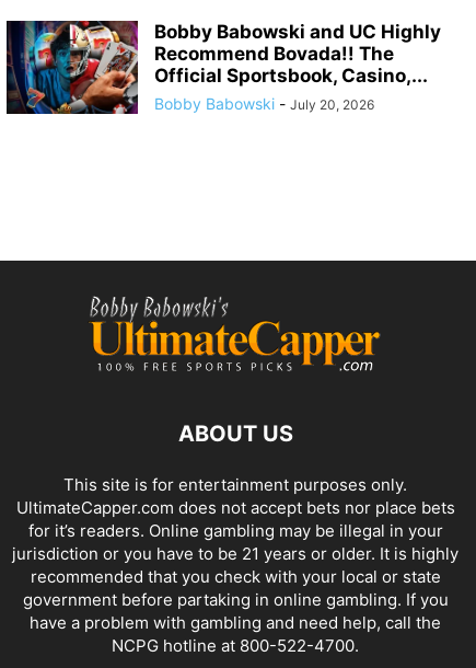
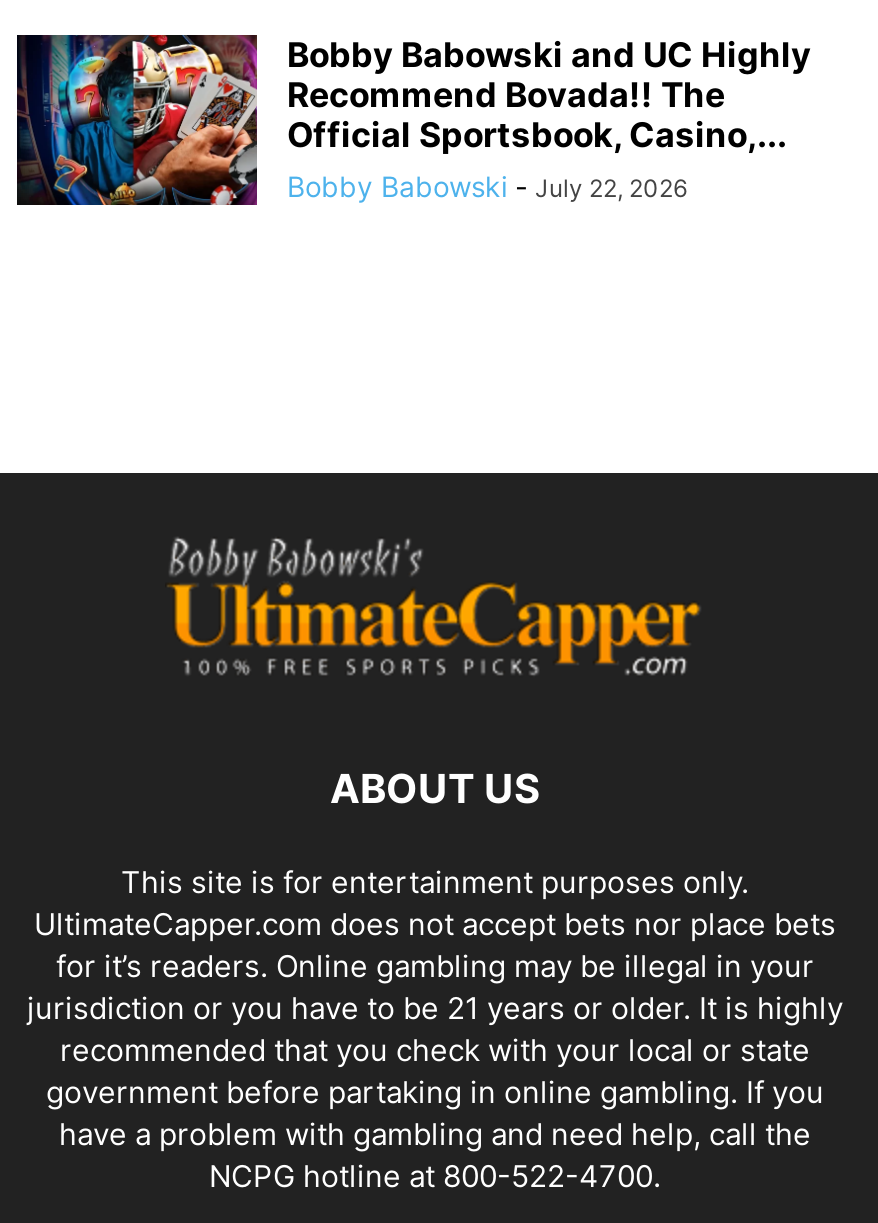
[154,94,374,113] Bobby Babowski - July 20, 2026 -> [287,169,687,203] Bobby Babowski - July 22, 2026

